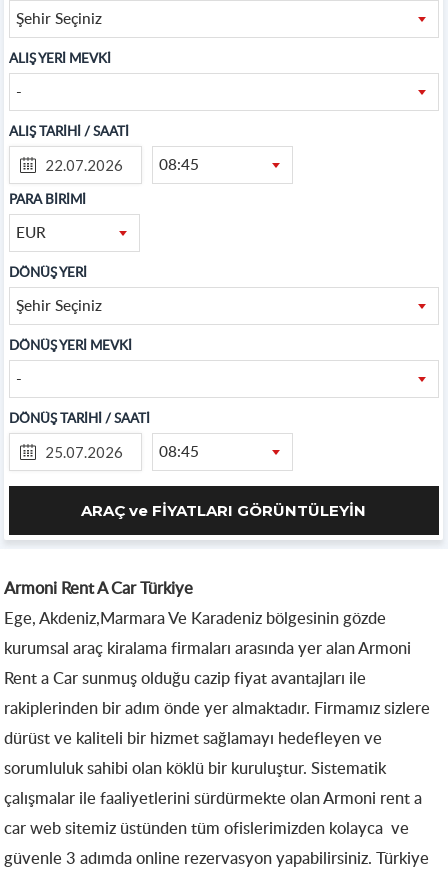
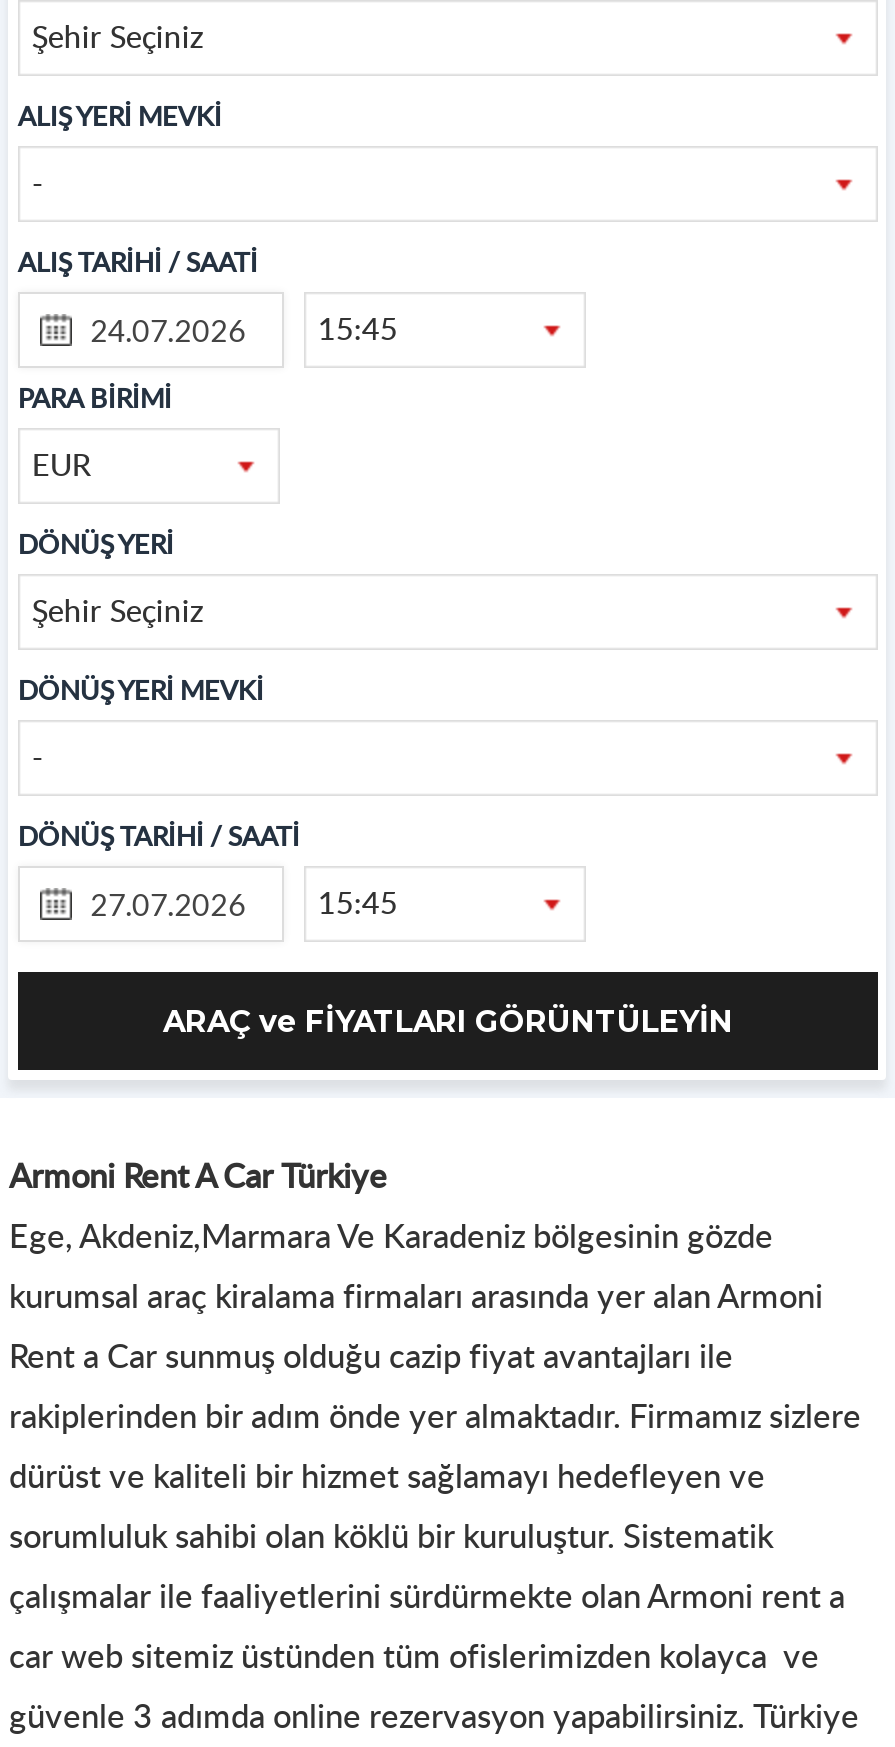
[159,153,199,174] 08:45 -> [318,306,398,348] 15:45
[159,440,199,461] 08:45 -> [318,880,398,922] 15:45

